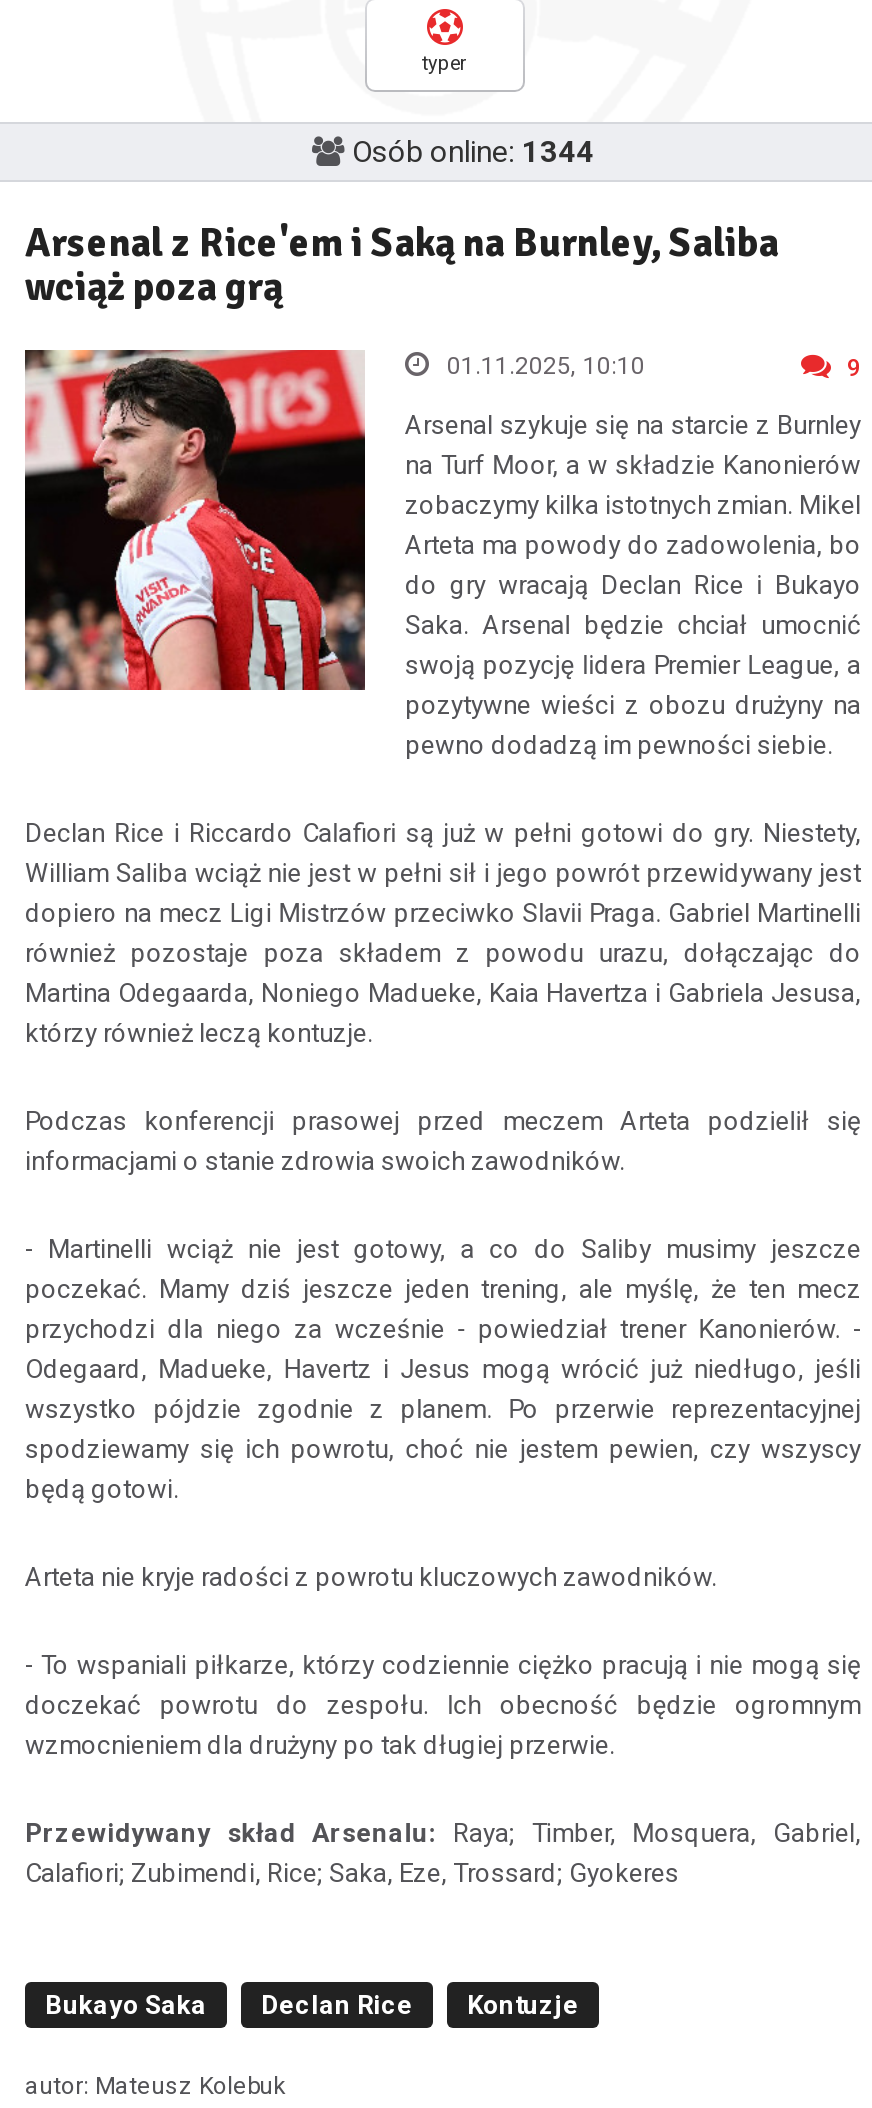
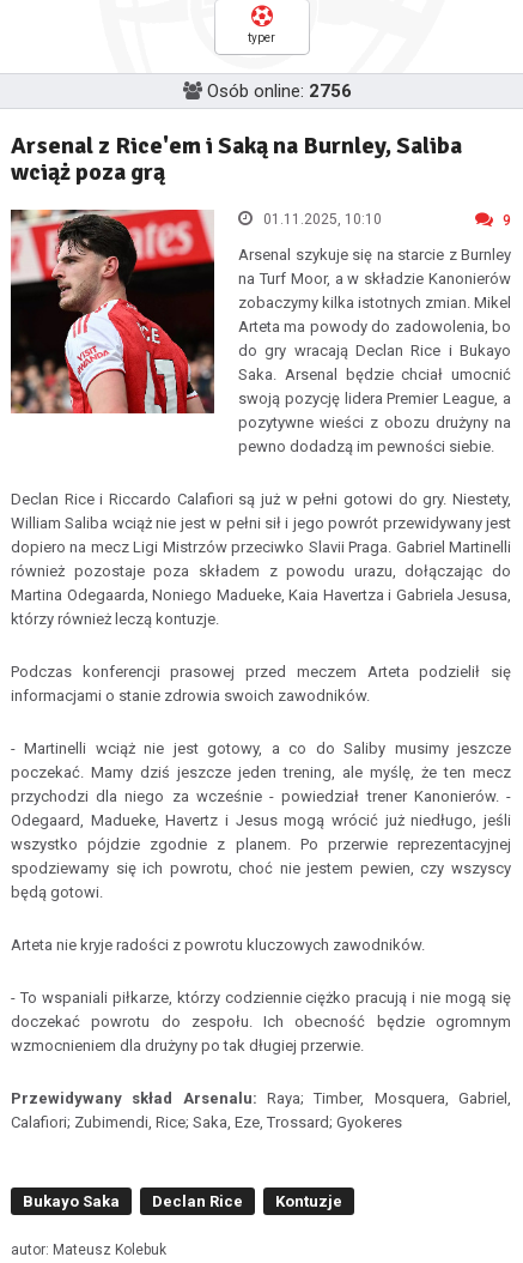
[352,134,594,170] Osób online: 1344 -> [206,80,351,102] Osób online: 2756

